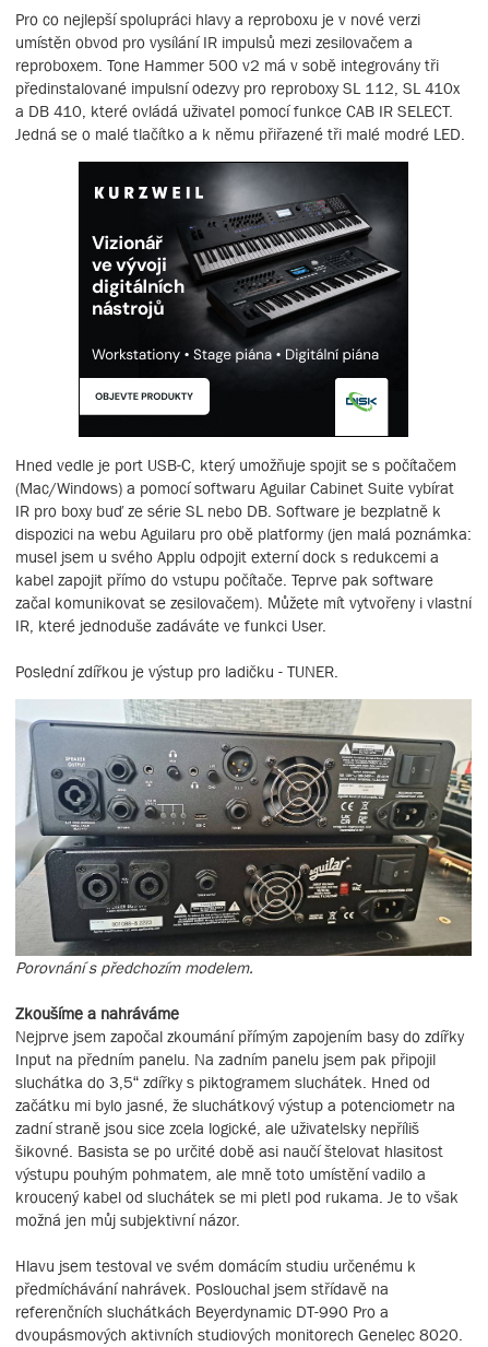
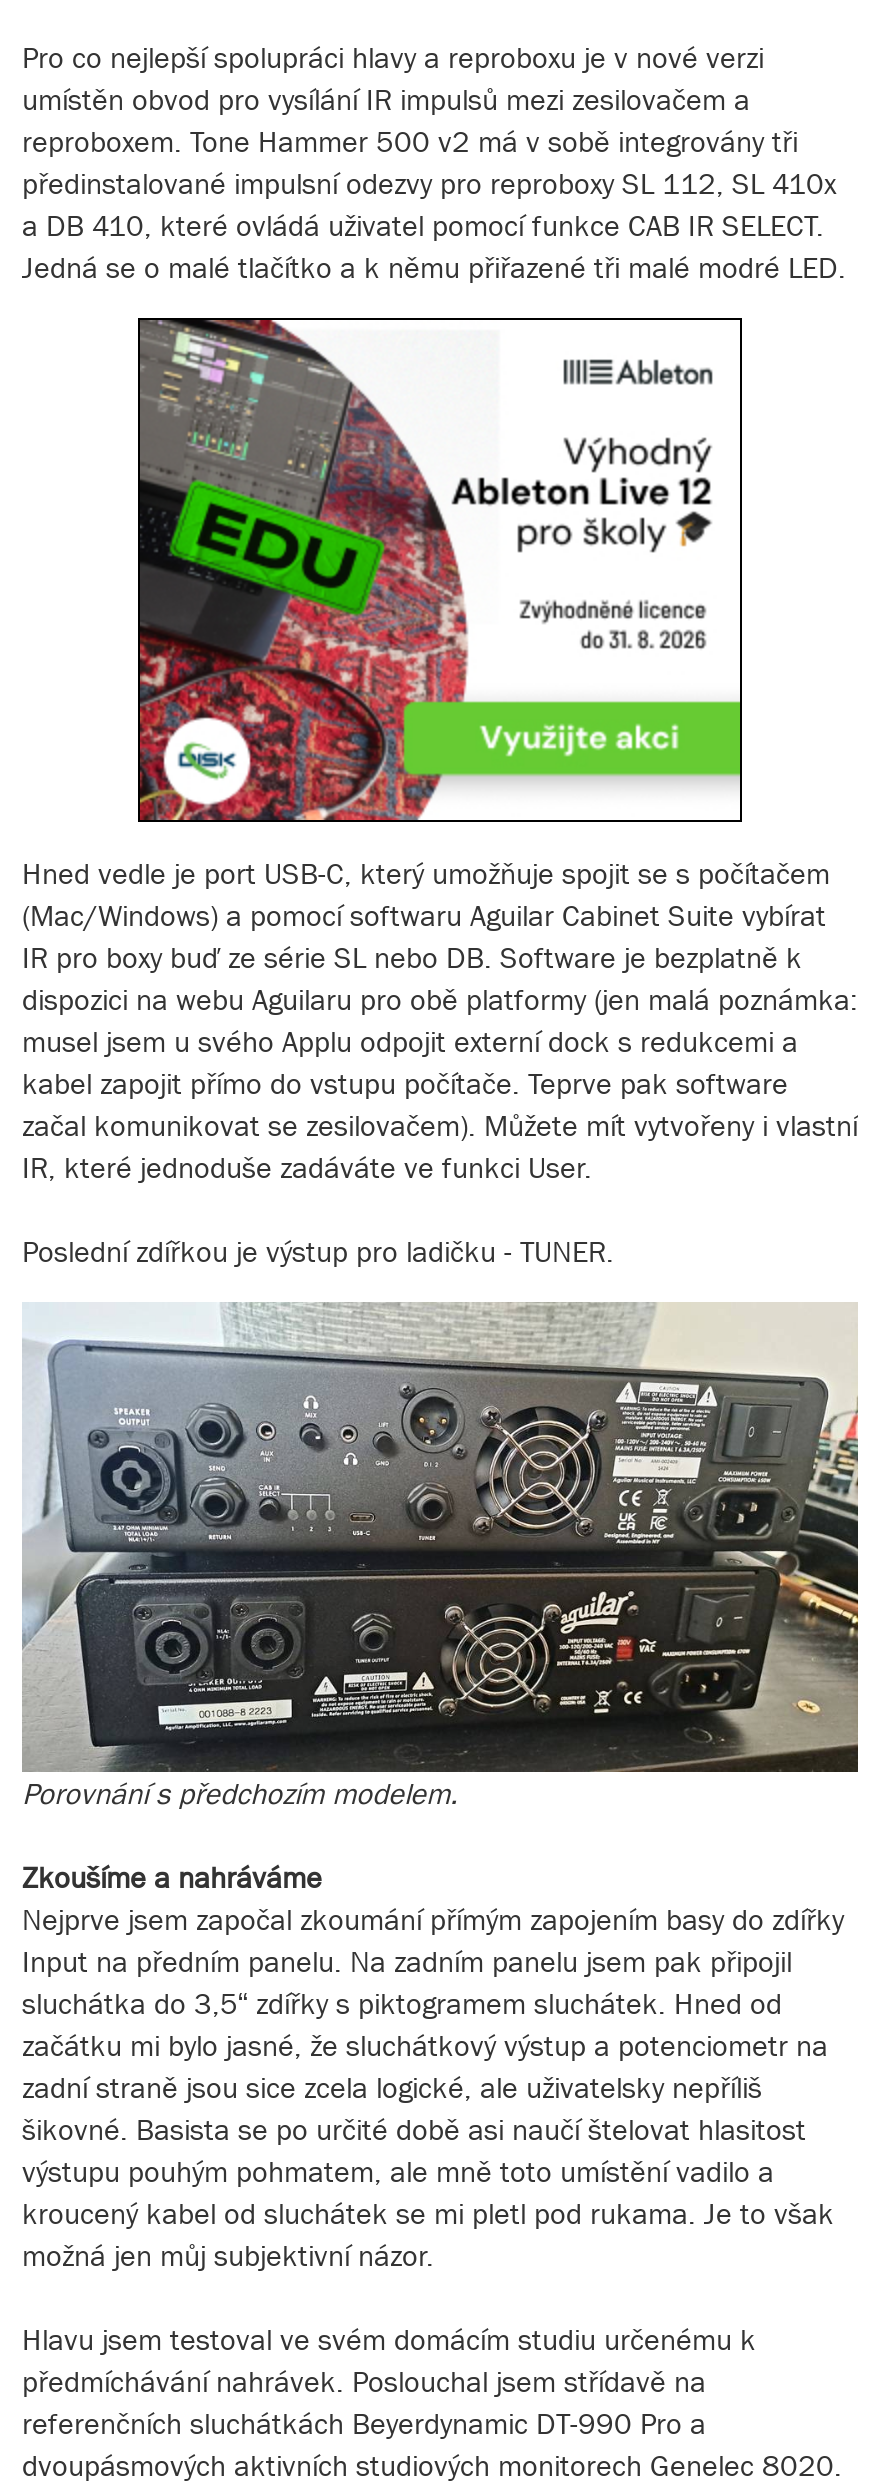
[79,162,408,437] [image] -> [138,318,742,822] [image]

